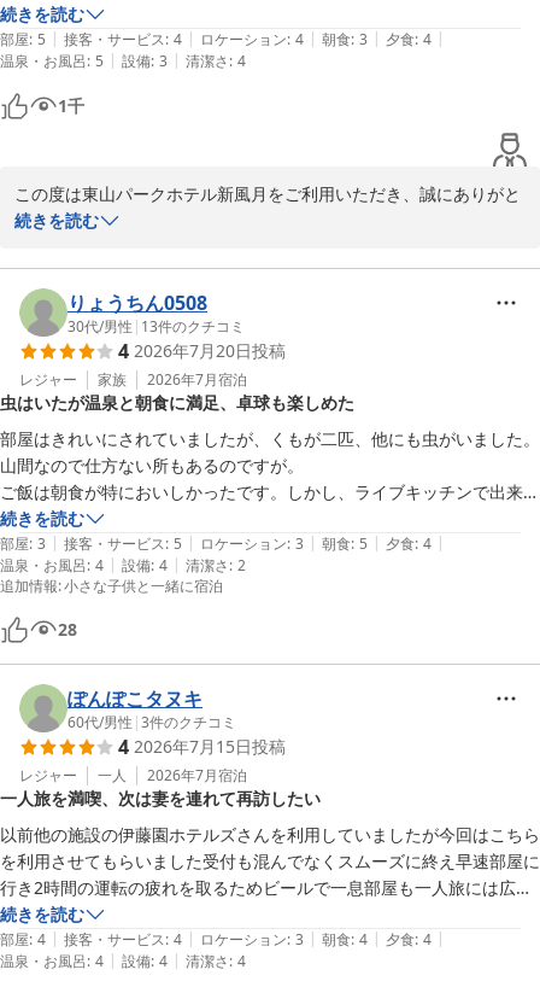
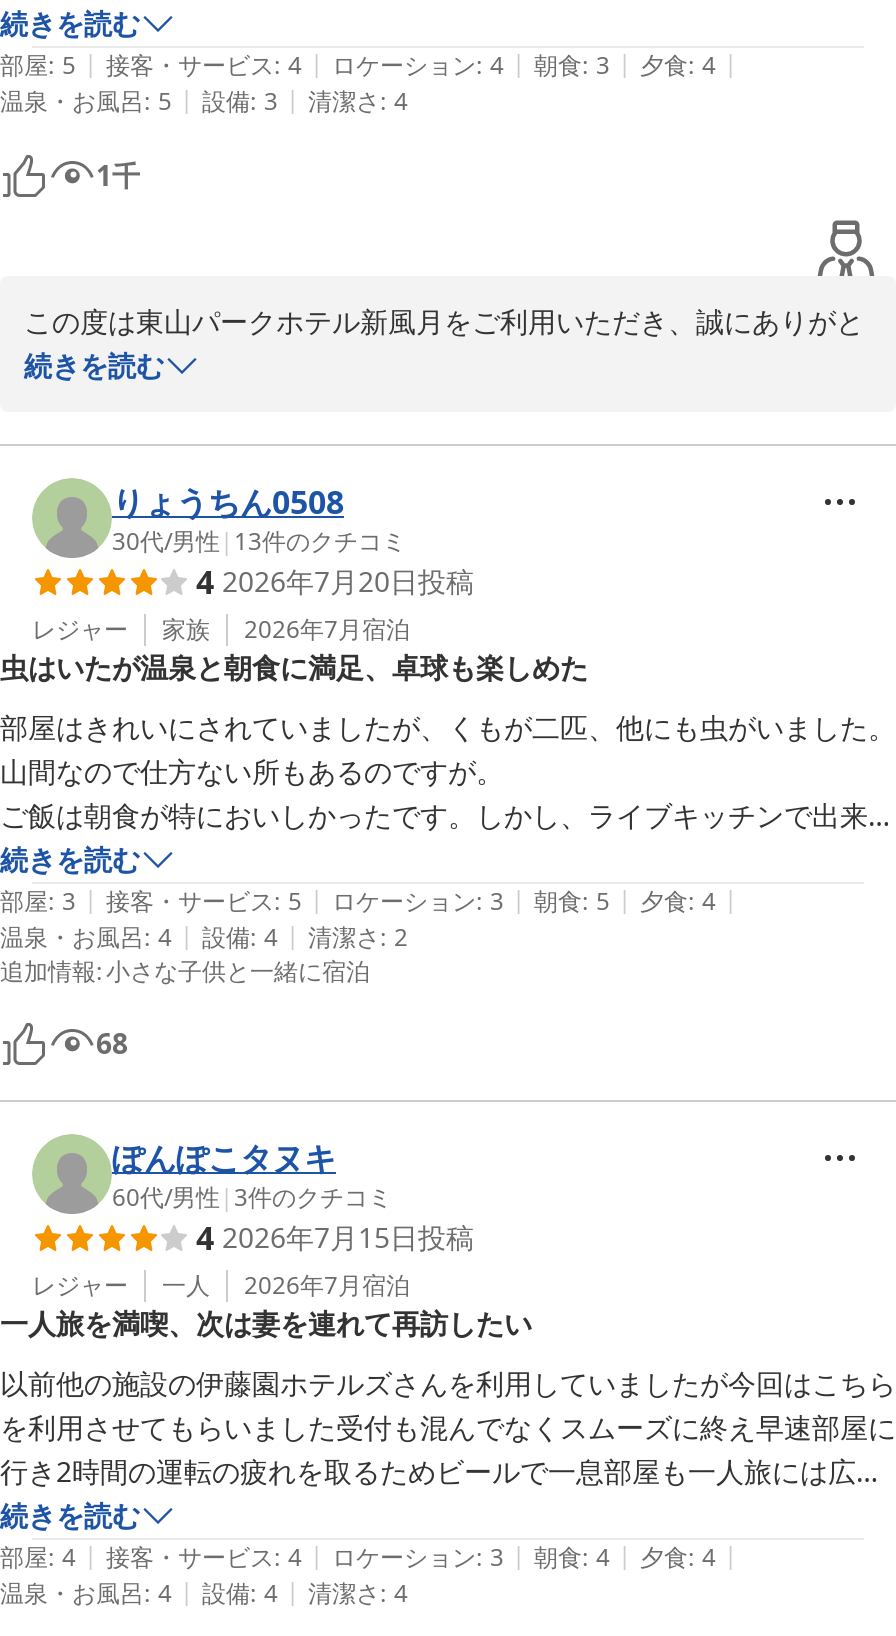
[58,618,77,641] 28 -> [96,1024,128,1062] 68

